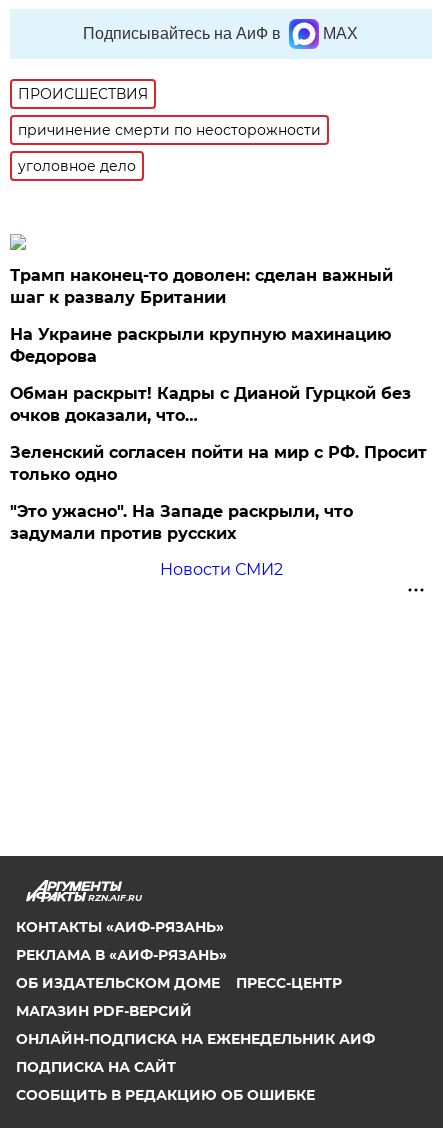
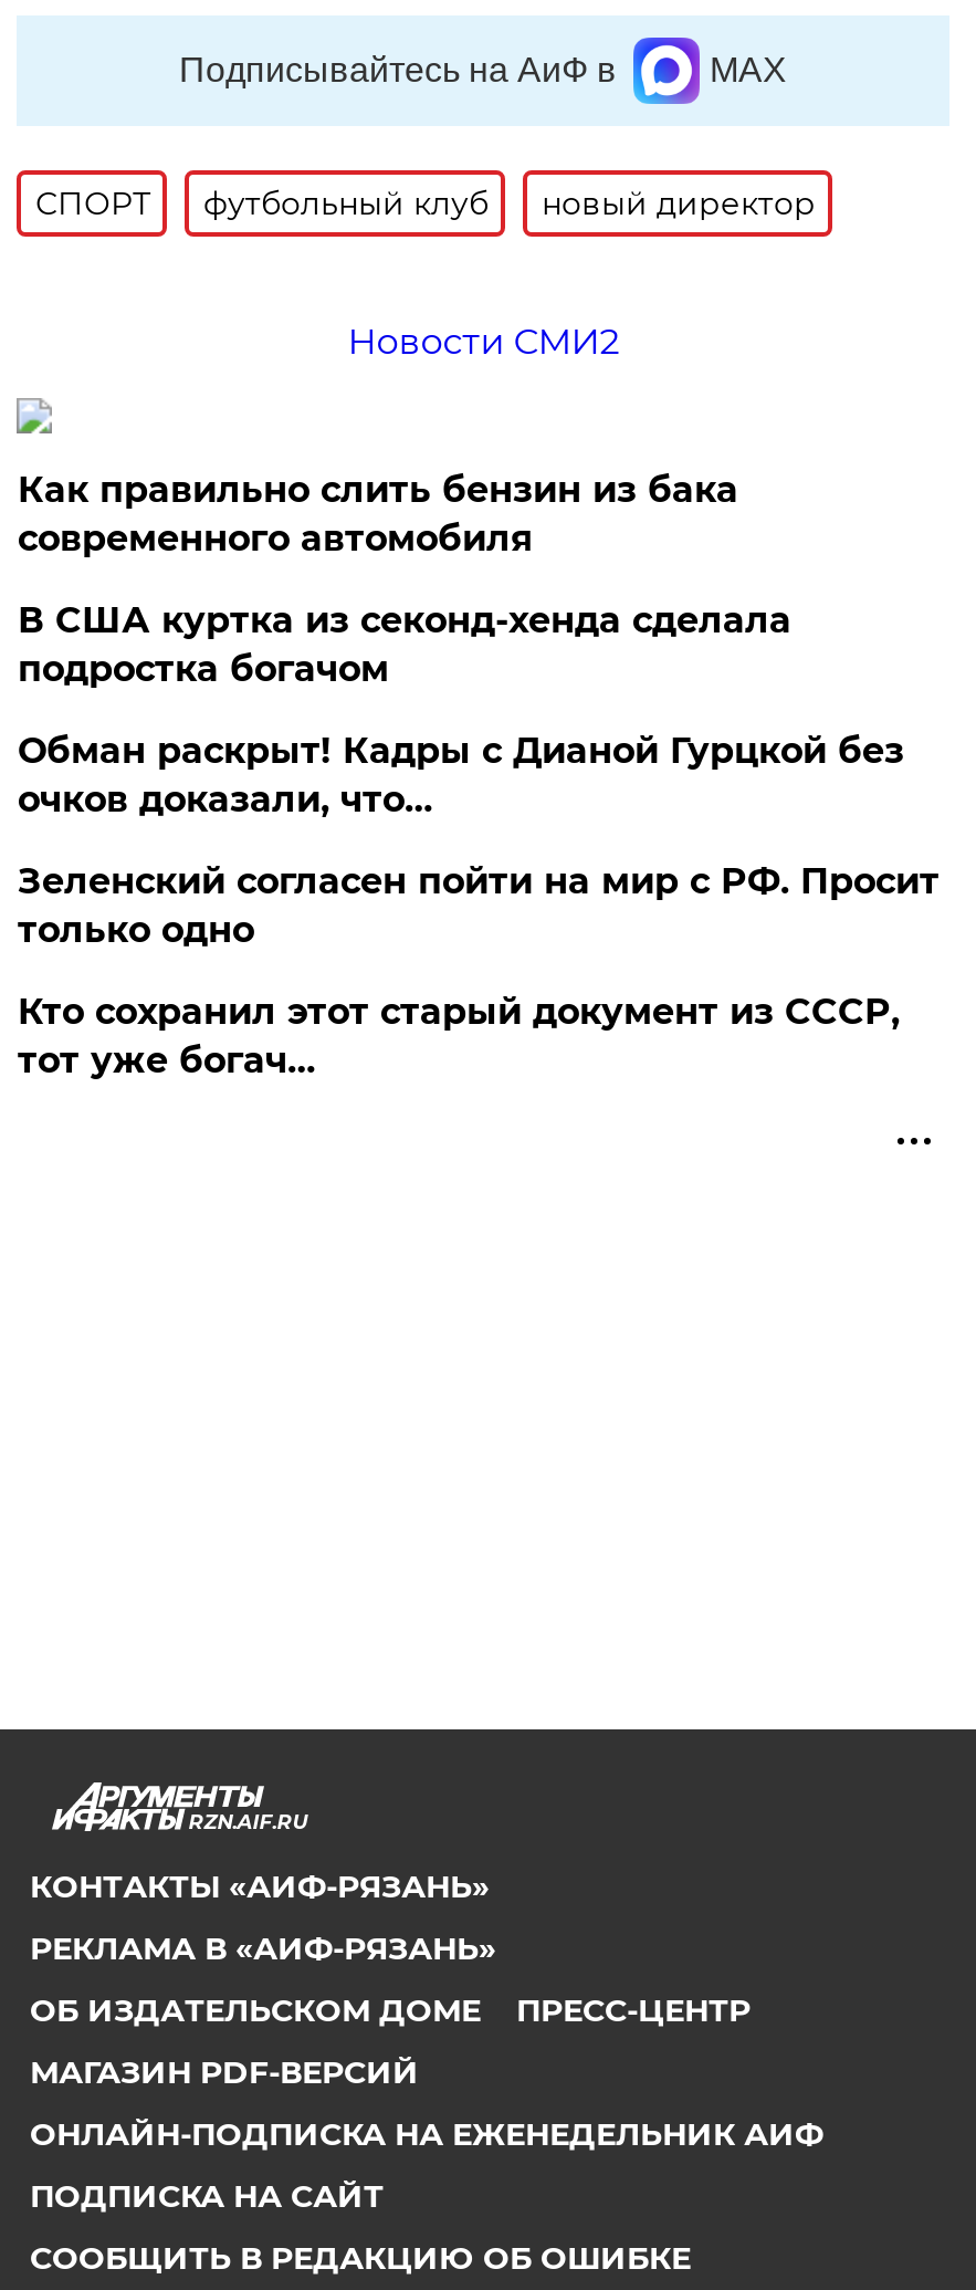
[18,85,321,175] ПРОИСШЕСТВИЯ | причинение смерти по неосторожности | уголовное дело -> [35,184,816,363] СПОРТ | футбольный клуб | новый директор | Новости СМИ2
[10,266,393,366] Трамп наконец-то доволен: сделан важный | шаг к развалу Британии | На Украине раскрыли крупную махинацию | Федорова -> [17,469,791,690] Как правильно слить бензин из бака | современного автомобиля | В США куртка из секонд-хенда сделала | подростка богачом
[10,502,353,579] "Это ужасно". На Западе раскрыли, что | задумали против русских | Новости СМИ2 -> [17,991,900,1081] Кто сохранил этот старый документ из СССР, | тот уже богач…

